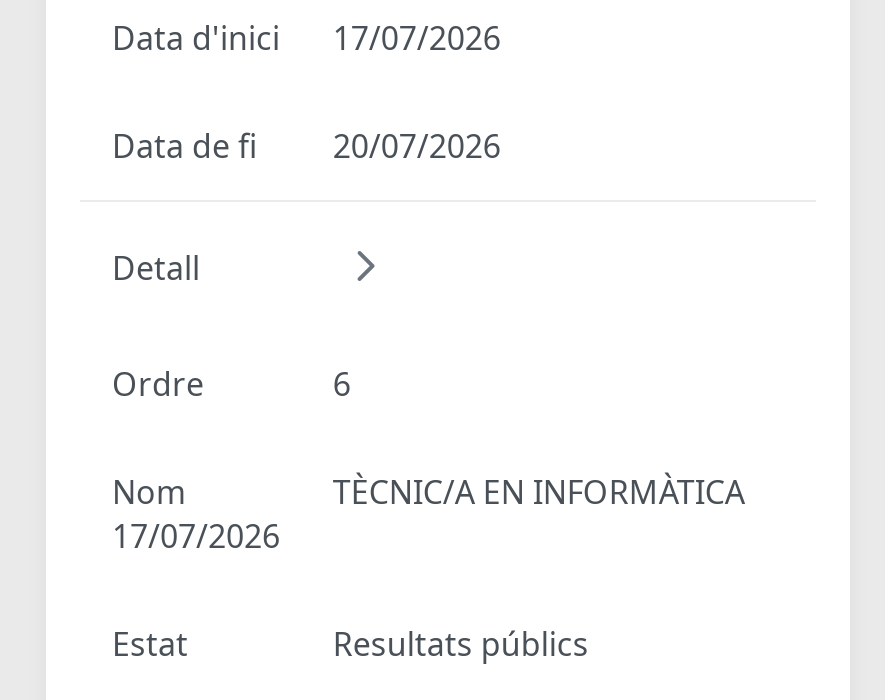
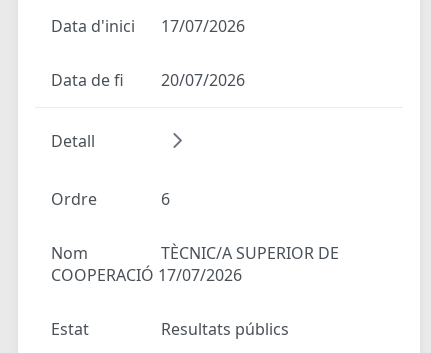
[112,470,745,558] TÈCNIC/A EN INFORMÀTICA | 17/07/2026 -> [51,242,339,286] TÈCNIC/A SUPERIOR DE | COOPERACIÓ 17/07/2026

